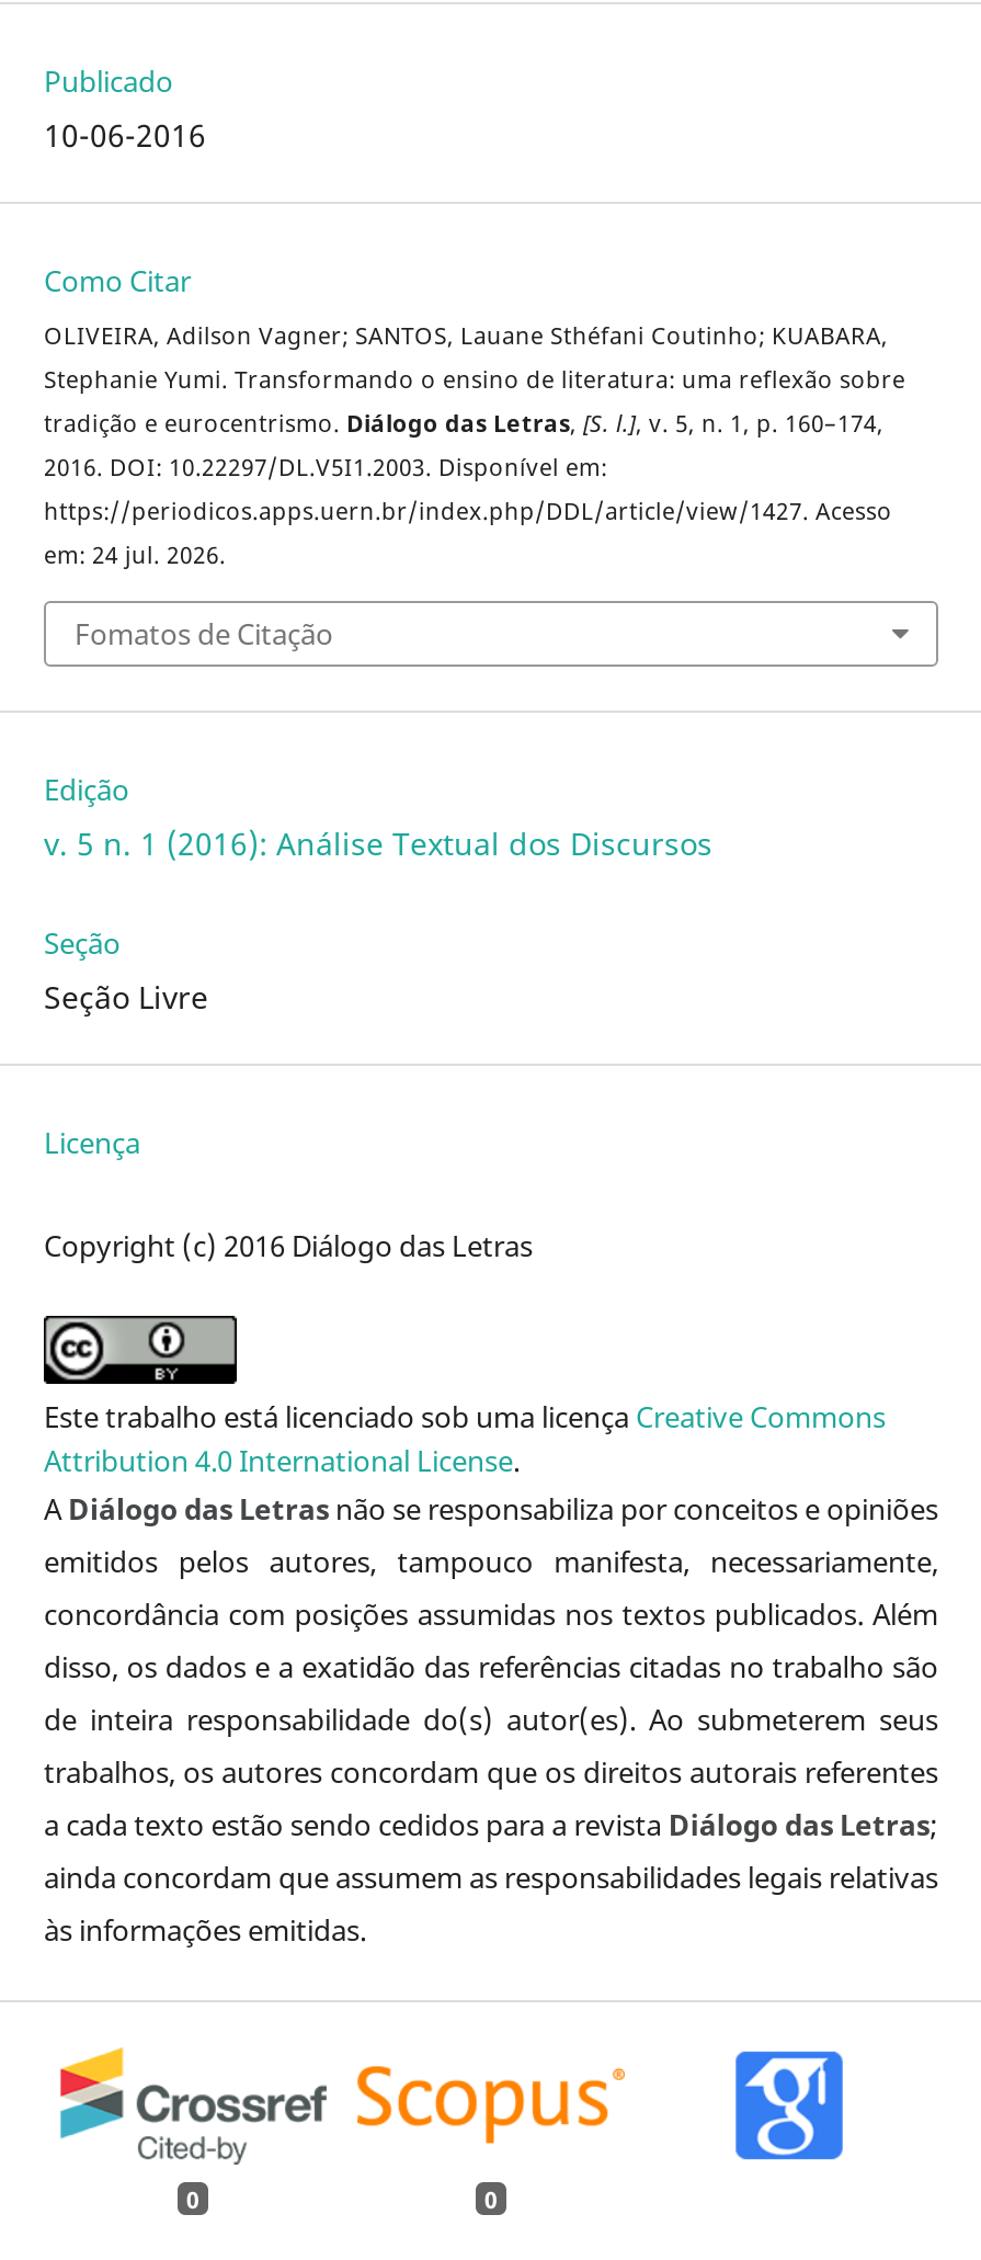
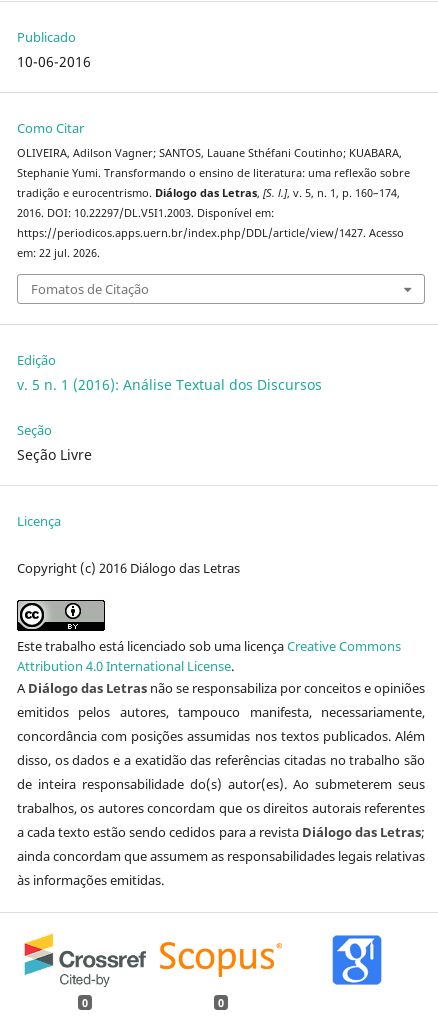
[44,540,226,571] em: 24 jul. 2026. -> [17,246,100,260] em: 22 jul. 2026.

